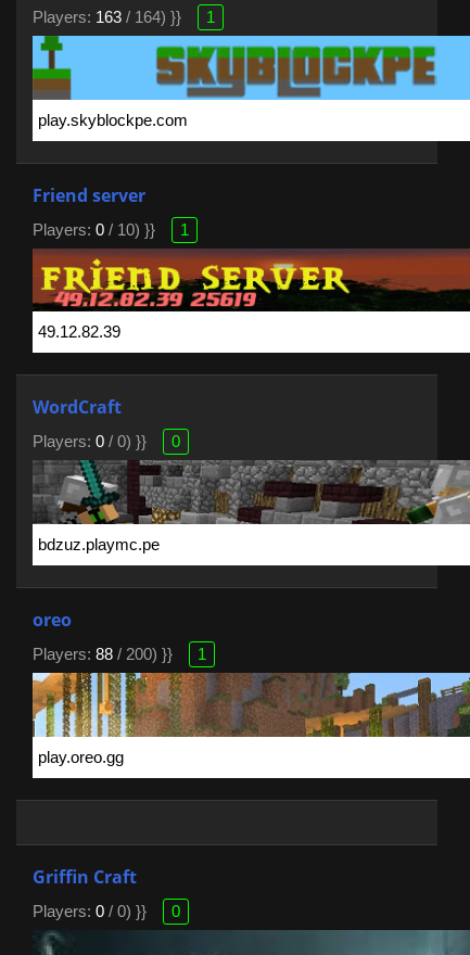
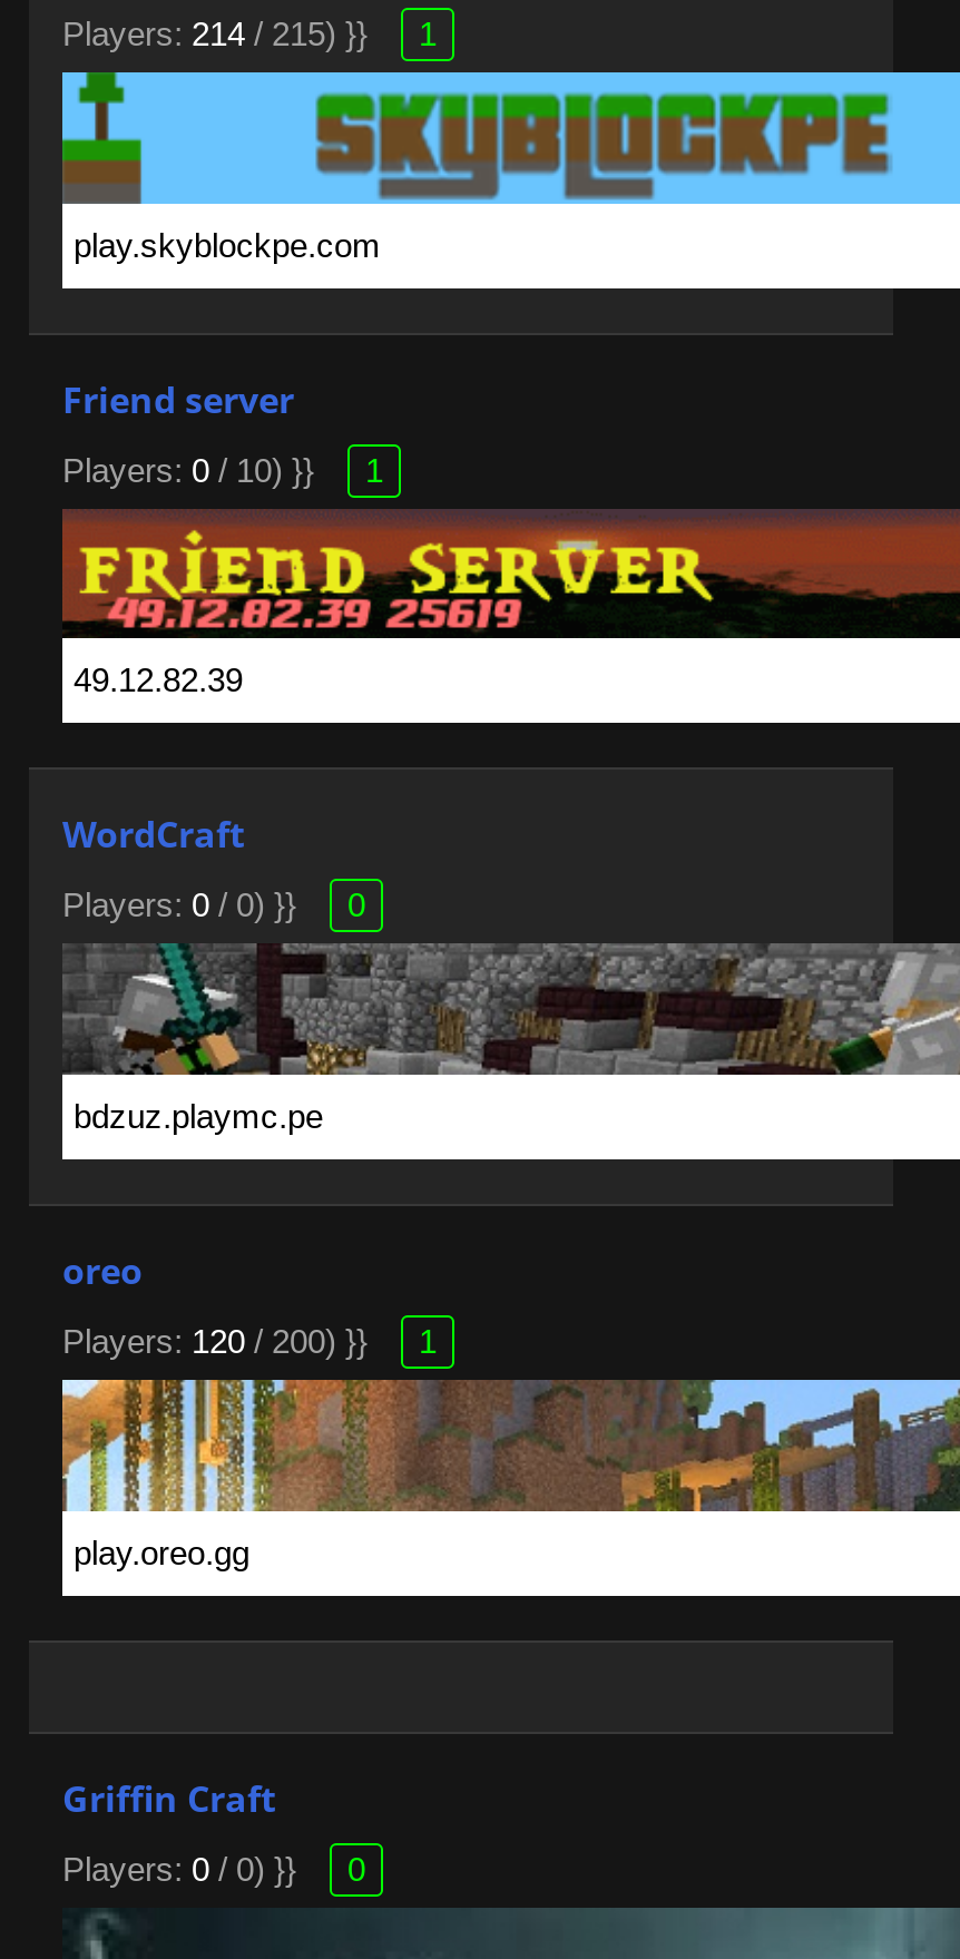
[33,7,215,26] Players: 163 / 164) }} 1 -> [62,14,437,52] Players: 214 / 215) }} 1
[33,645,206,663] Players: 88 / 200) }} 1 -> [62,1322,437,1360] Players: 120 / 200) }} 1

